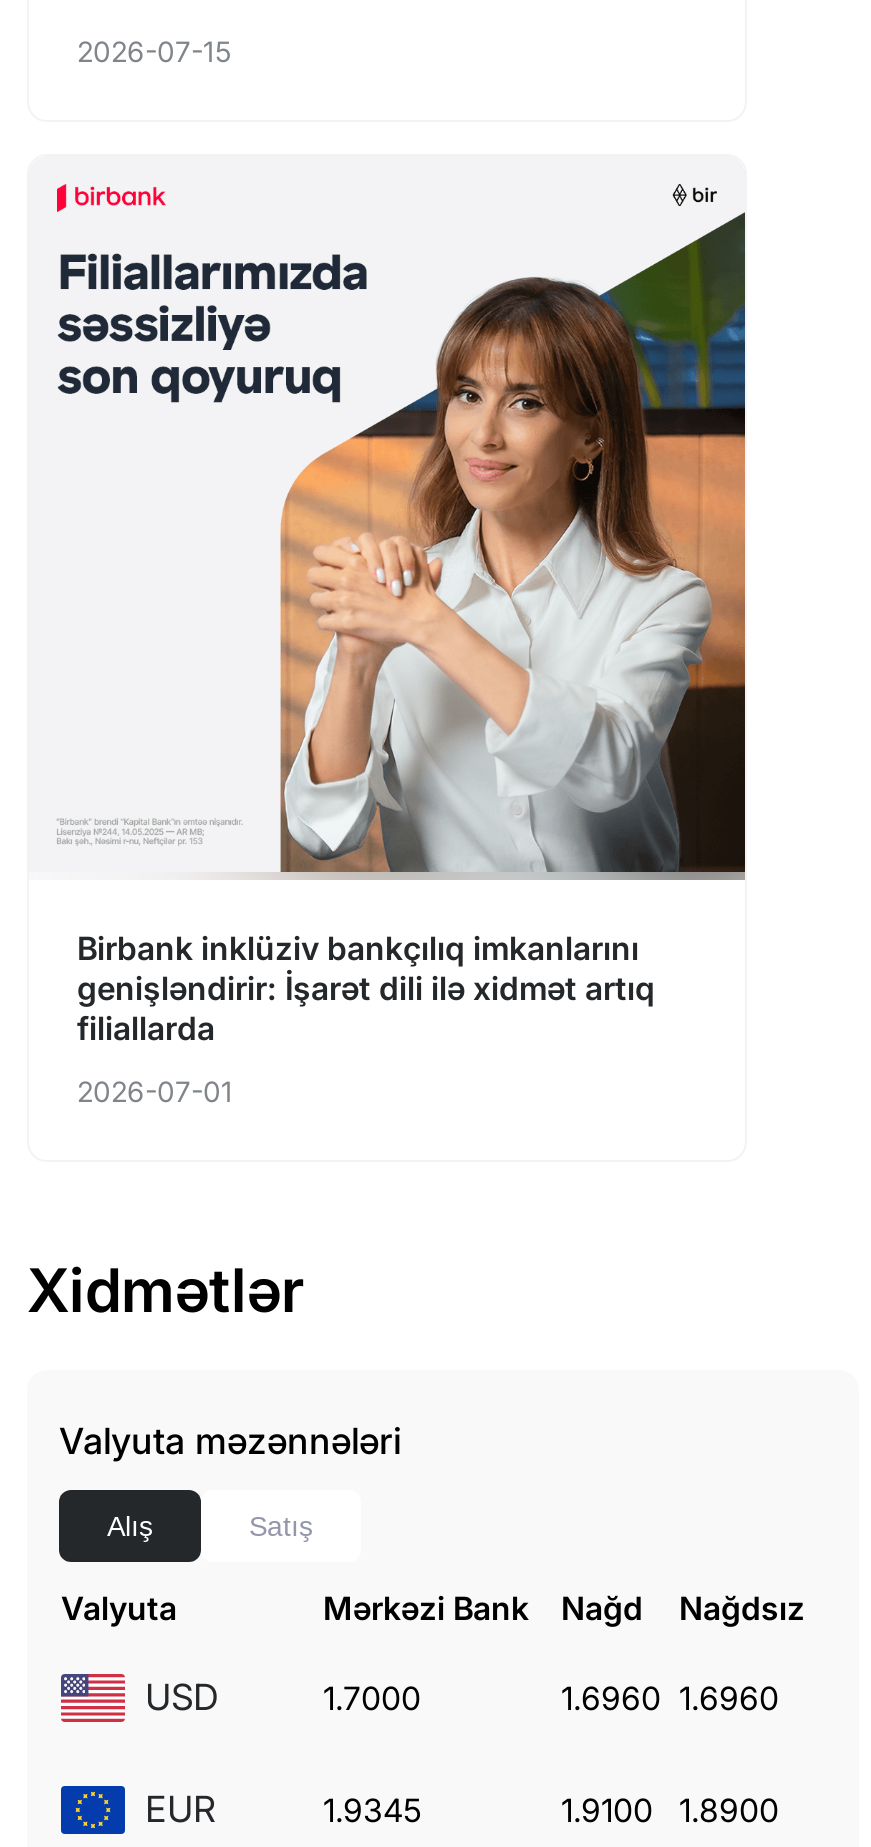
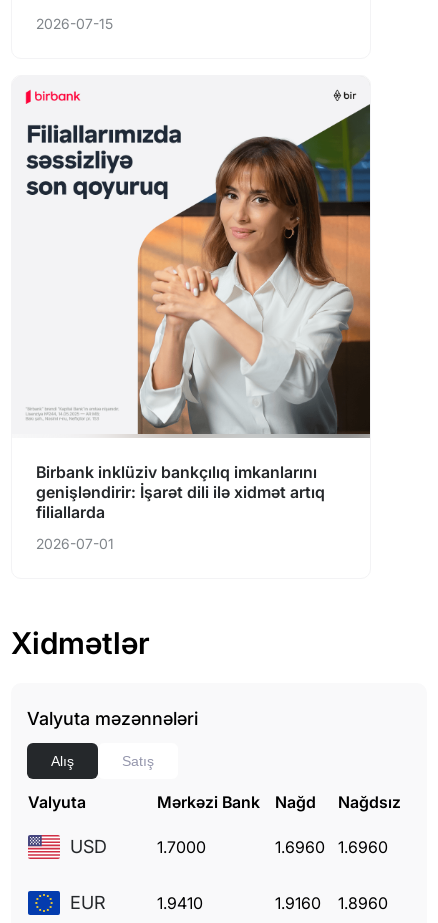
[323,1789,421,1829] 1.9345 -> [157,893,203,913] 1.9410
[561,1789,653,1829] 1.9100 -> [275,893,321,913] 1.9160
[679,1789,779,1829] 1.8900 -> [338,893,388,913] 1.8960

